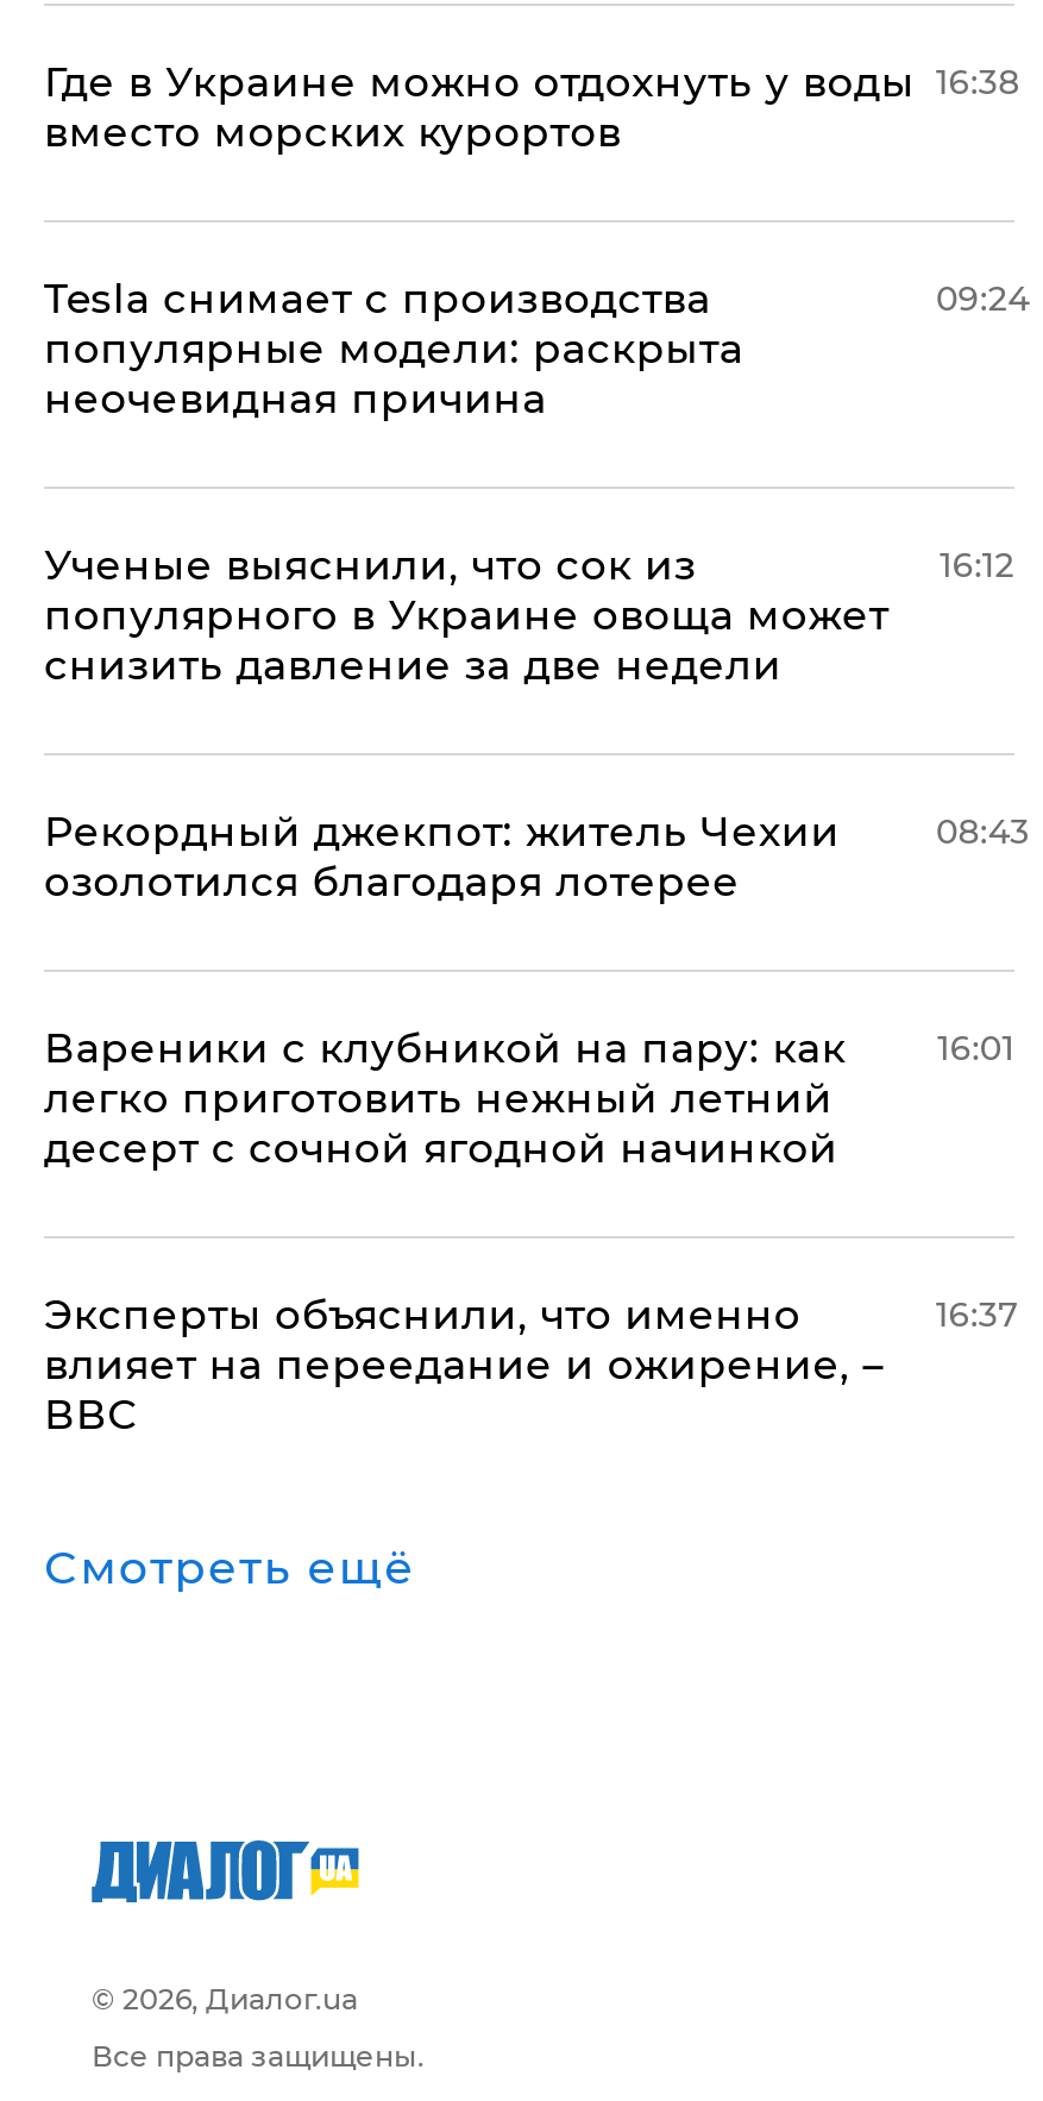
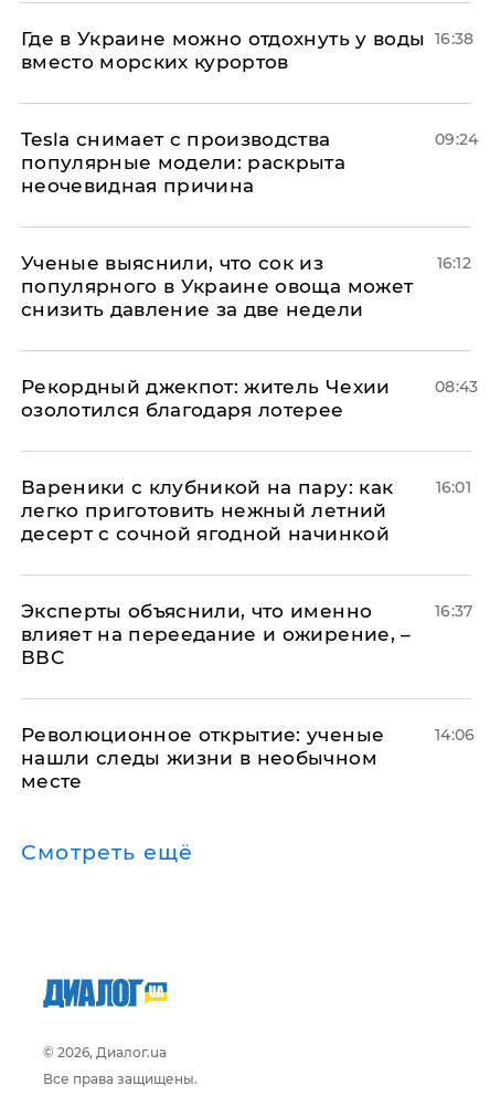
none -> [21,724,384,792] Революционное открытие: ученые | нашли следы жизни в необычном | месте
none -> [435,725,475,745] 14:06

